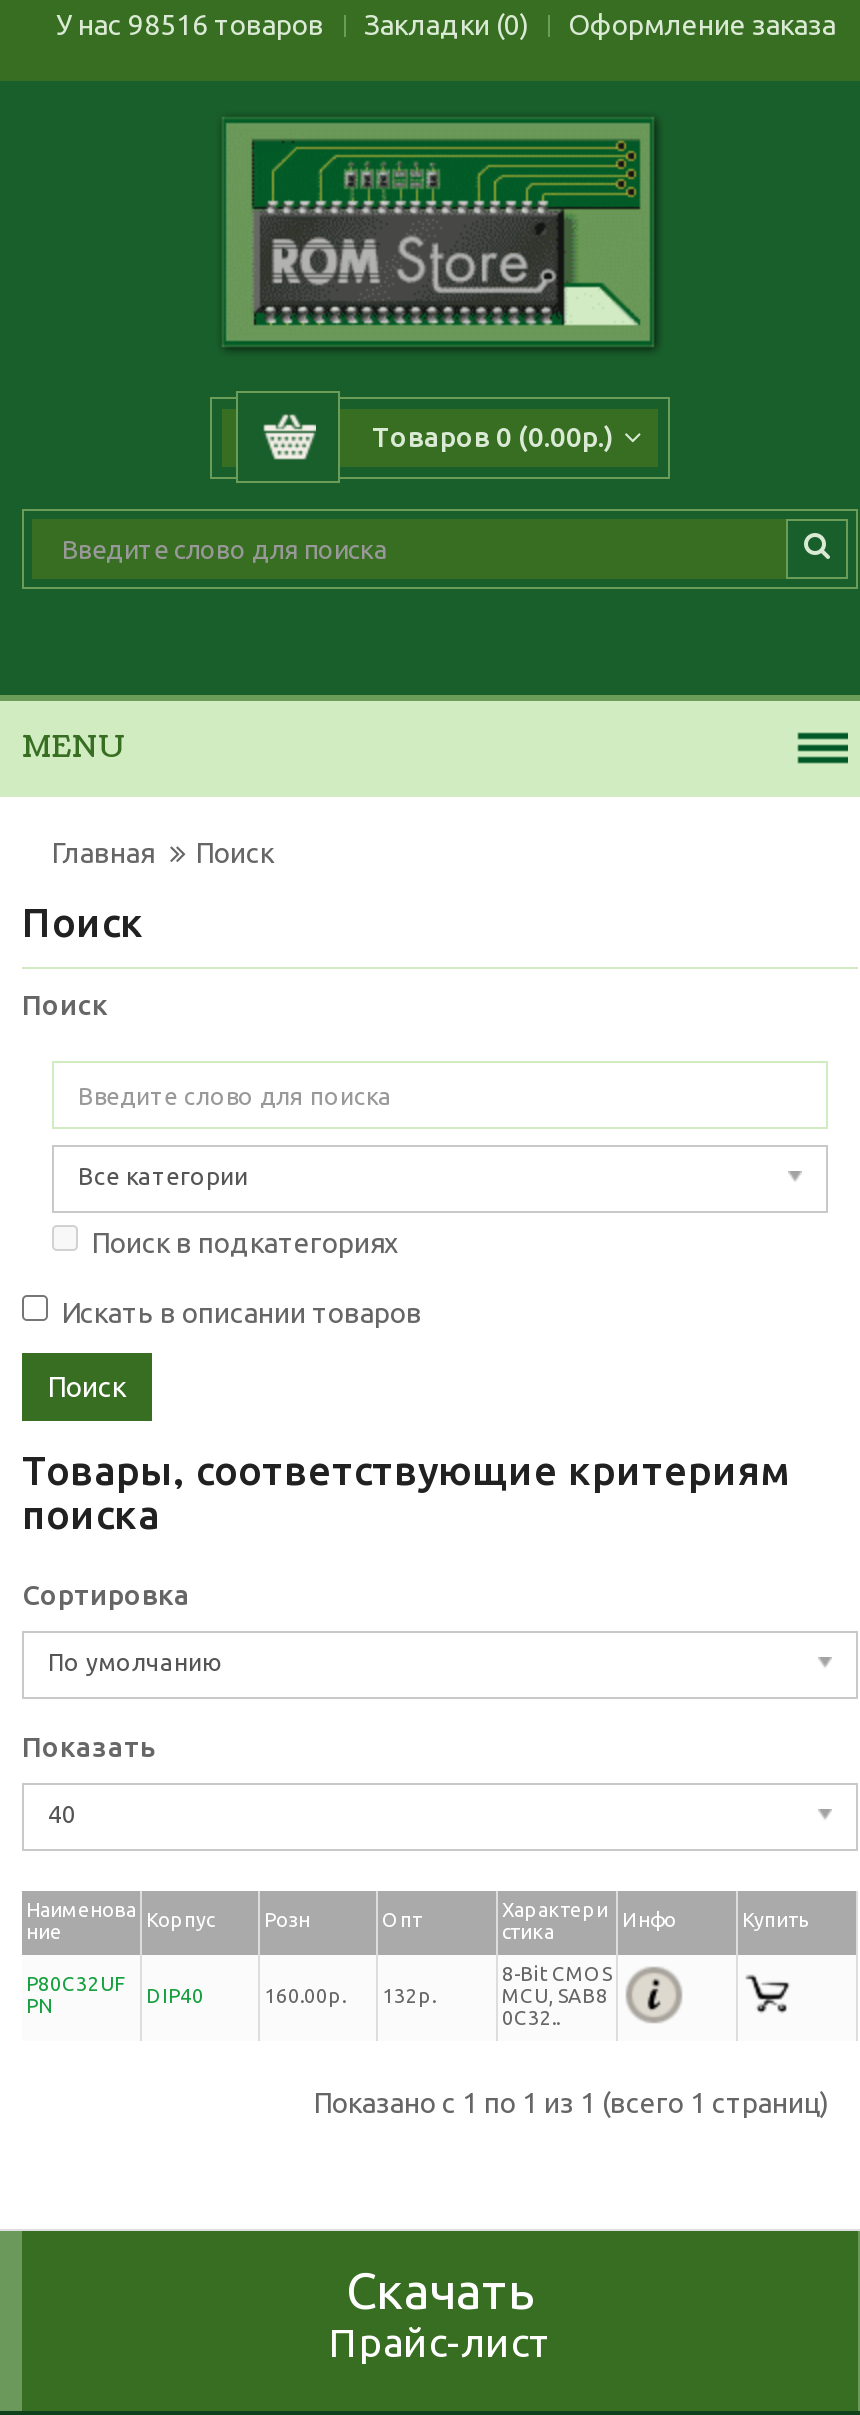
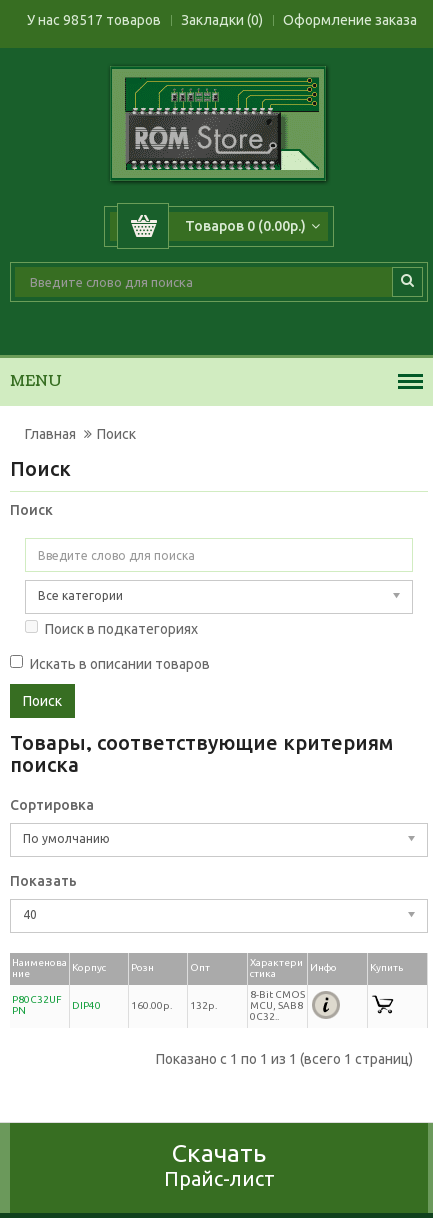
[56,9,836,41] У нас 98516 товаров Закладки (0) Оформление заказа -> [27,12,417,28] У нас 98517 товаров Закладки (0) Оформление заказа

